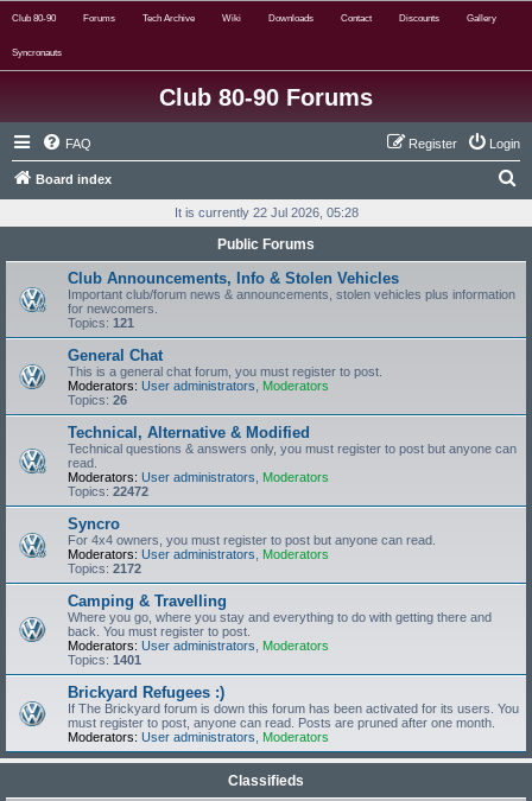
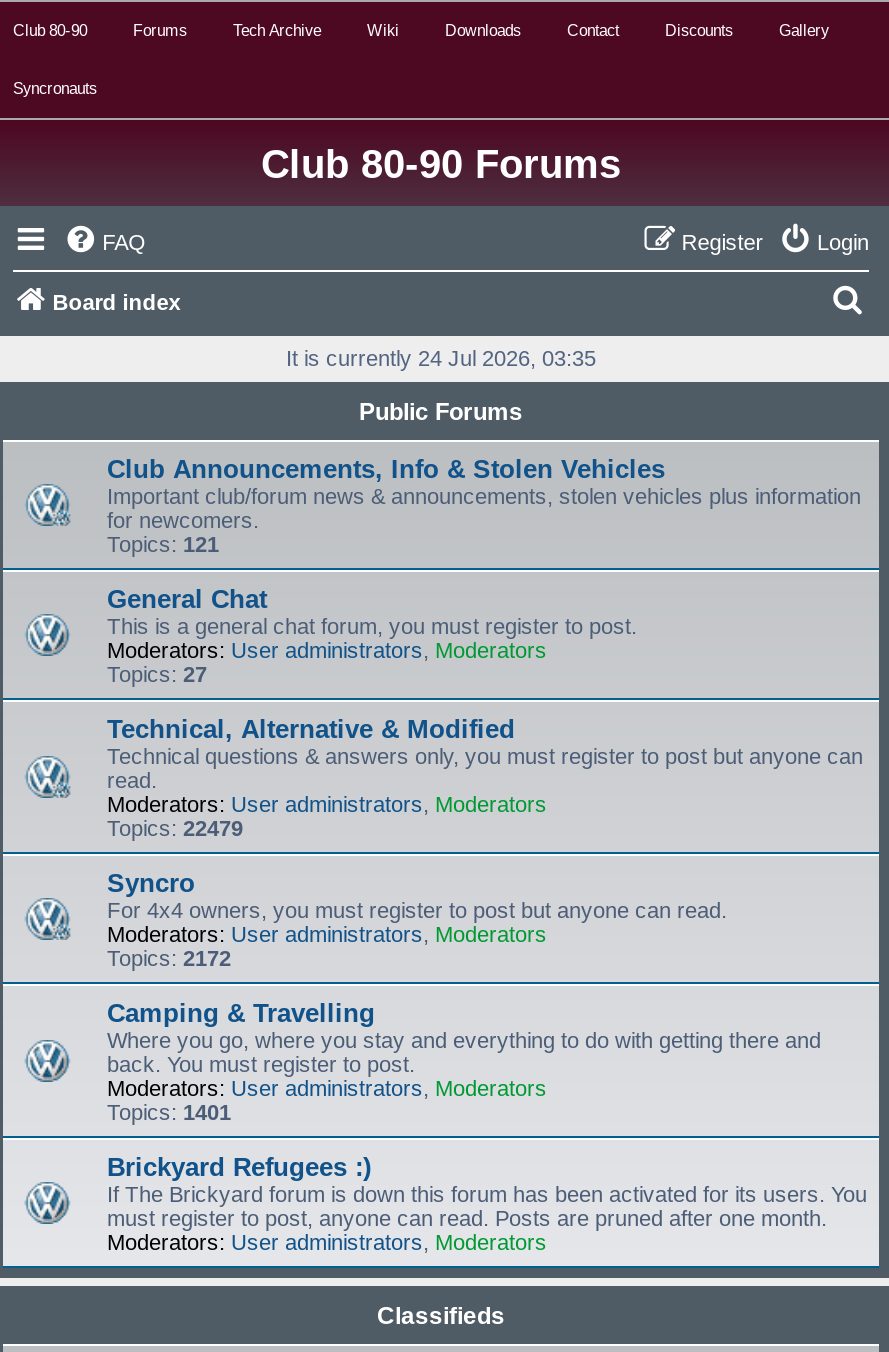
[174,205,358,220] It is currently 22 Jul 2026, 05:28 -> [286,346,596,370] It is currently 24 Jul 2026, 03:35
[68,393,127,407] Topics: 26 -> [107,662,207,686] Topics: 27
[68,484,148,498] Topics: 22472 -> [107,816,243,840] Topics: 22479

